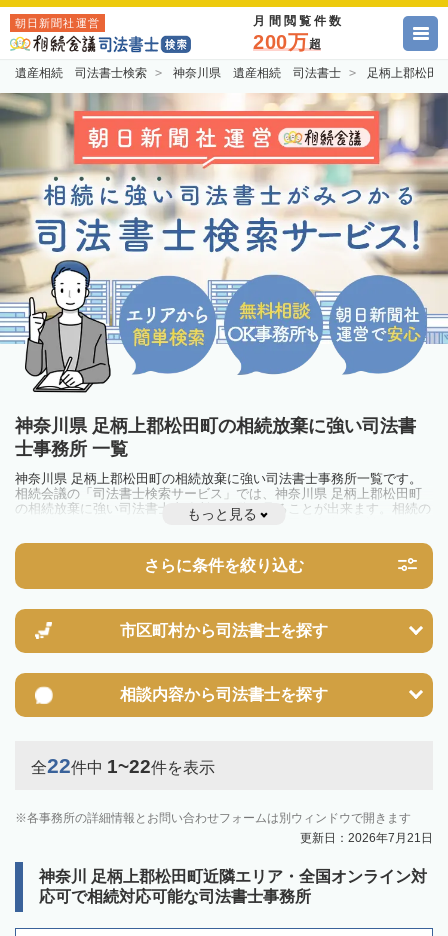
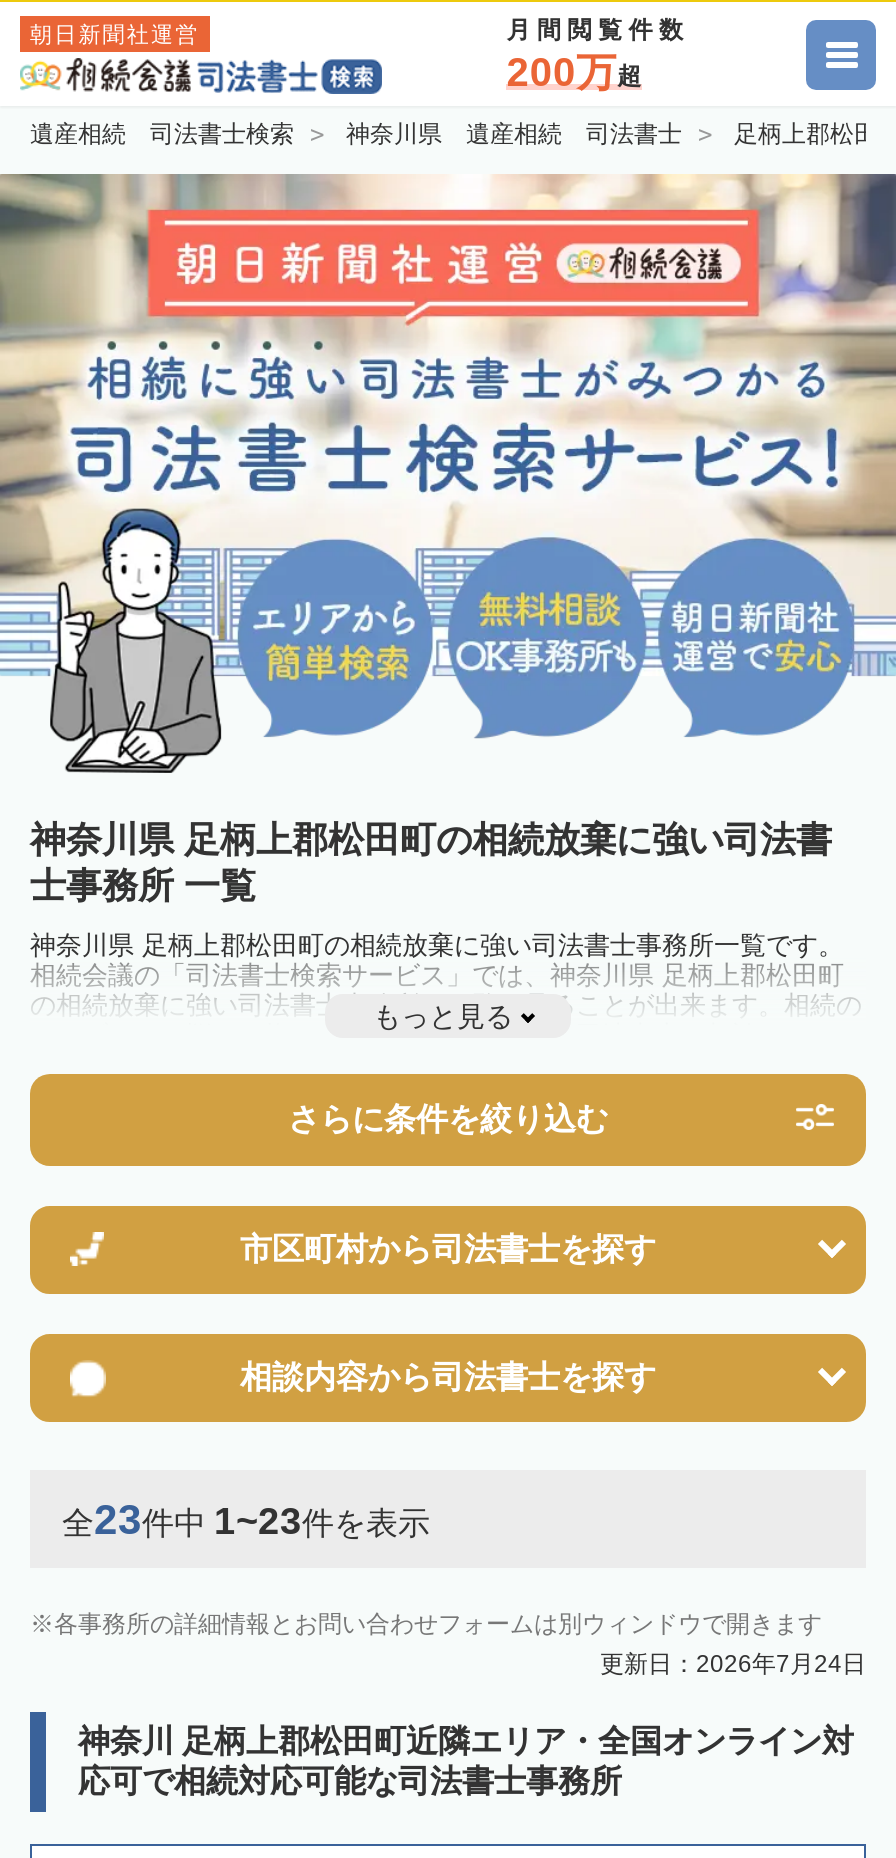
[31,754,215,777] 全22件中1~22件を表示 -> [62,1496,430,1542] 全23件中1~23件を表示
[300,831,433,845] 更新日：2026年7月21日 -> [600,1650,866,1678] 更新日：2026年7月24日

